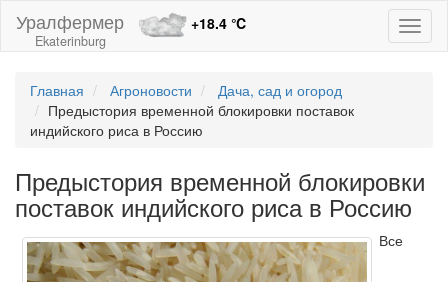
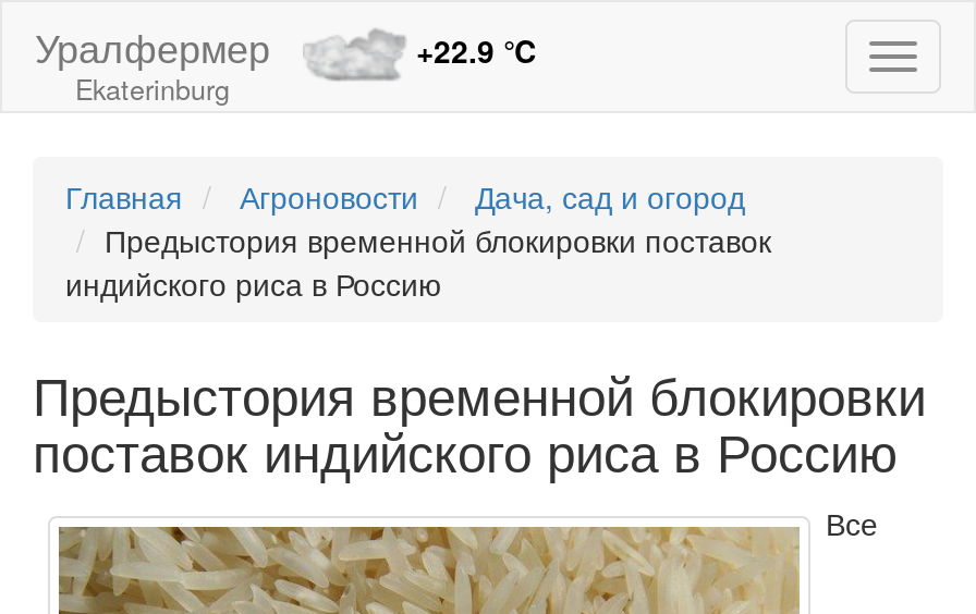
[191,13,247,33] +18.4 ℃ -> [416,28,538,71] +22.9 ℃

